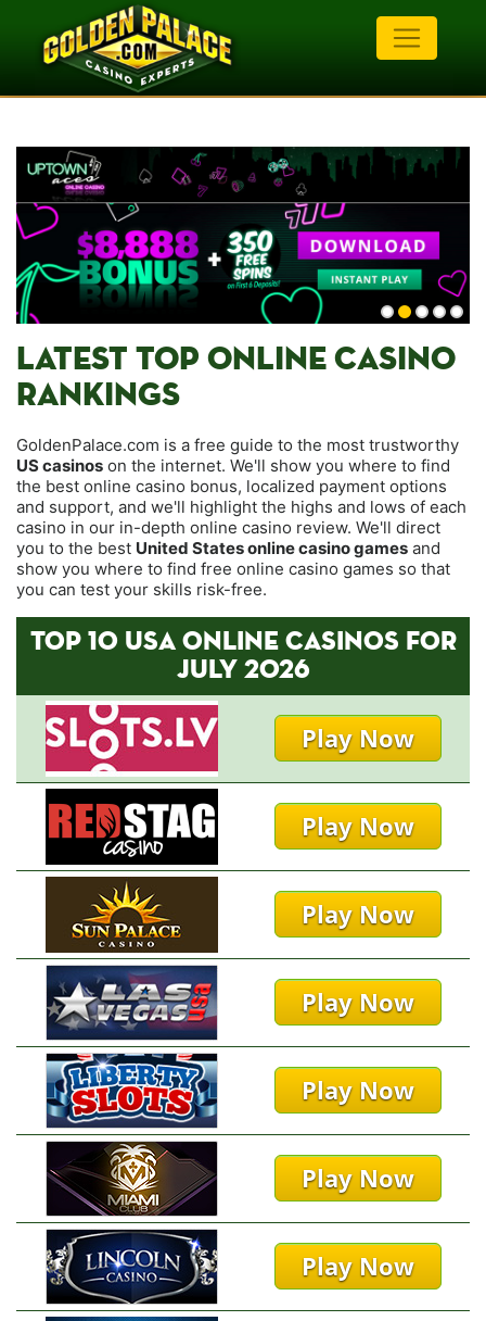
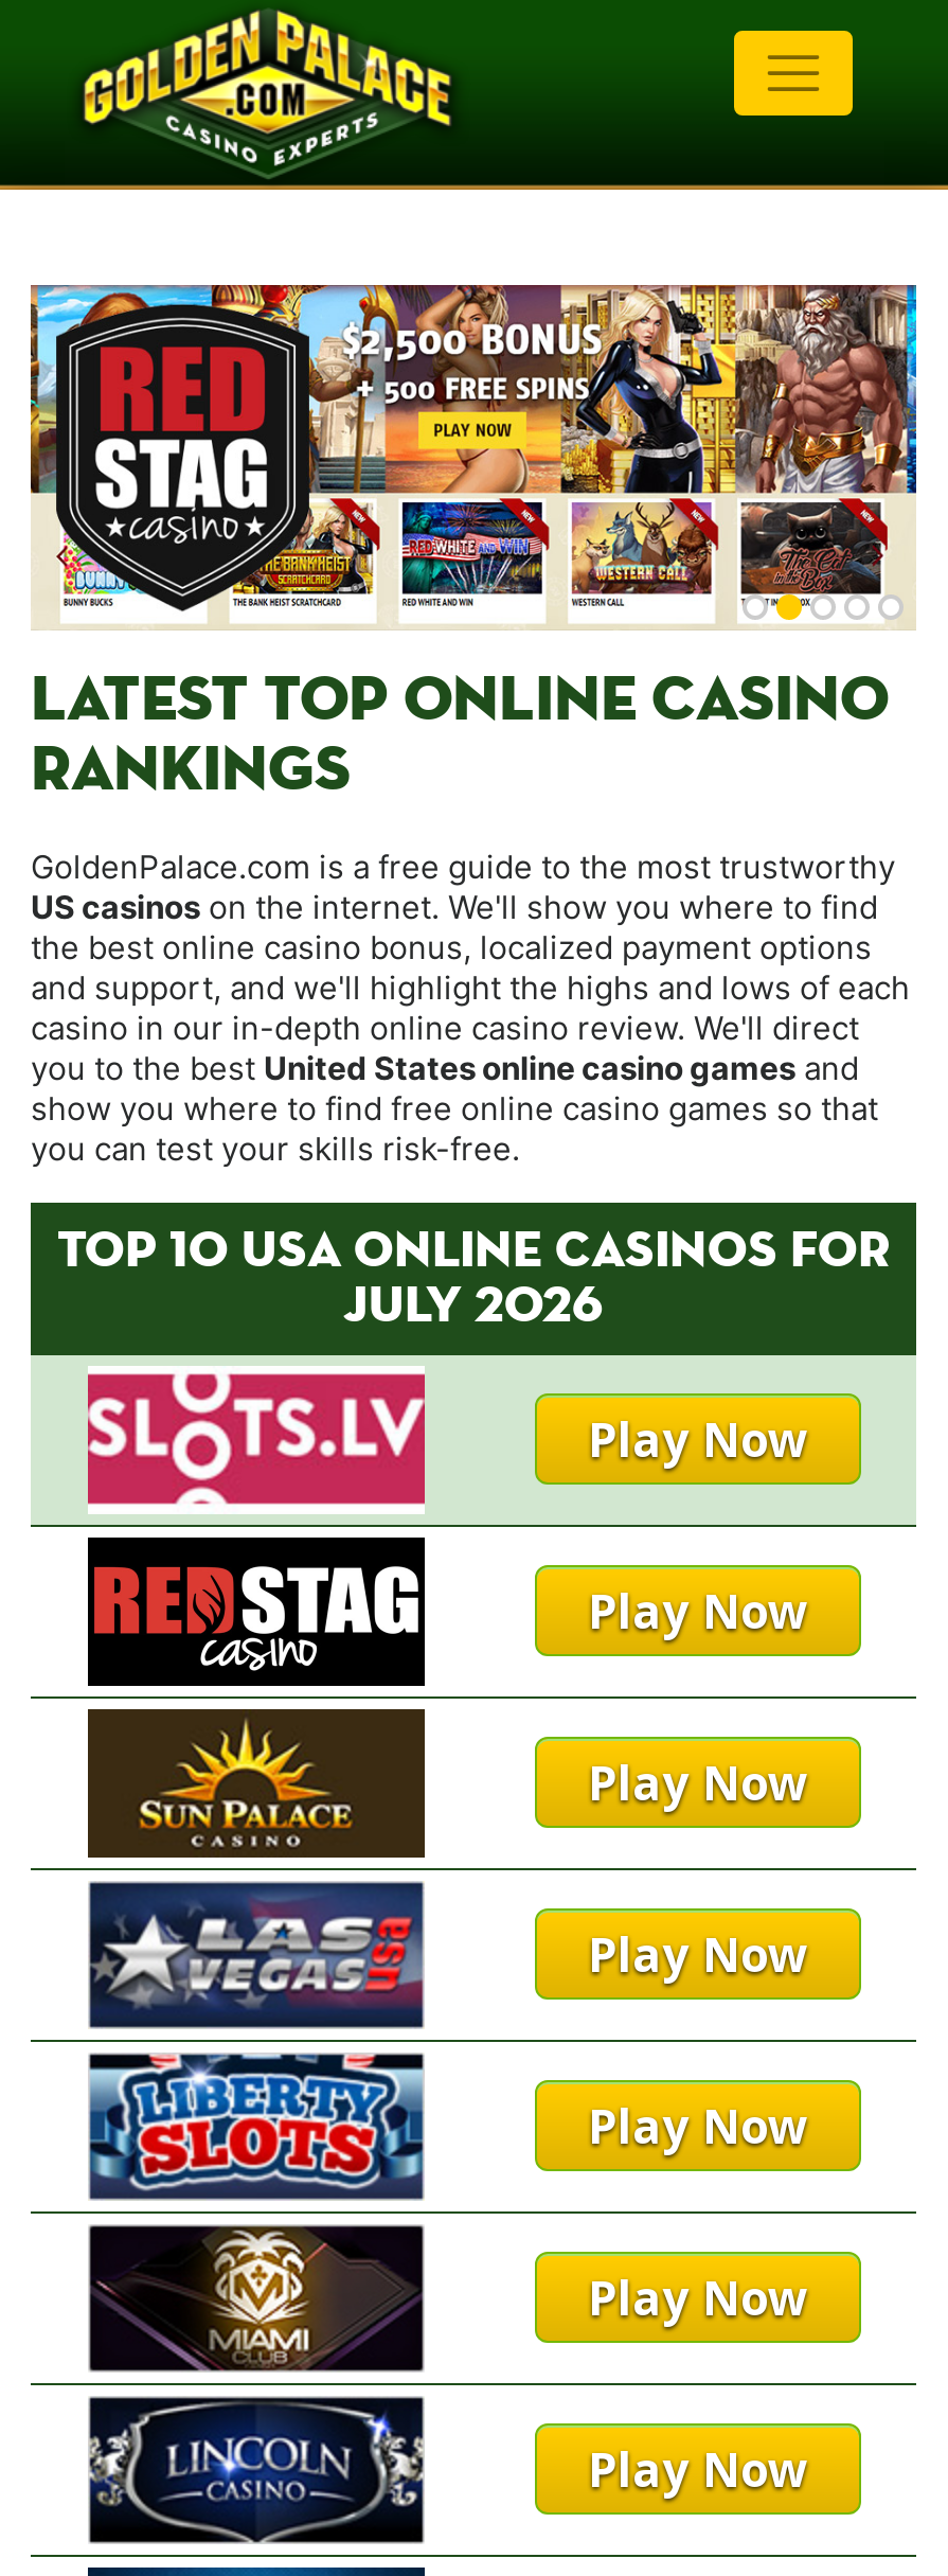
[15,146,471,325] [image] -> [29,283,918,630] [image]

